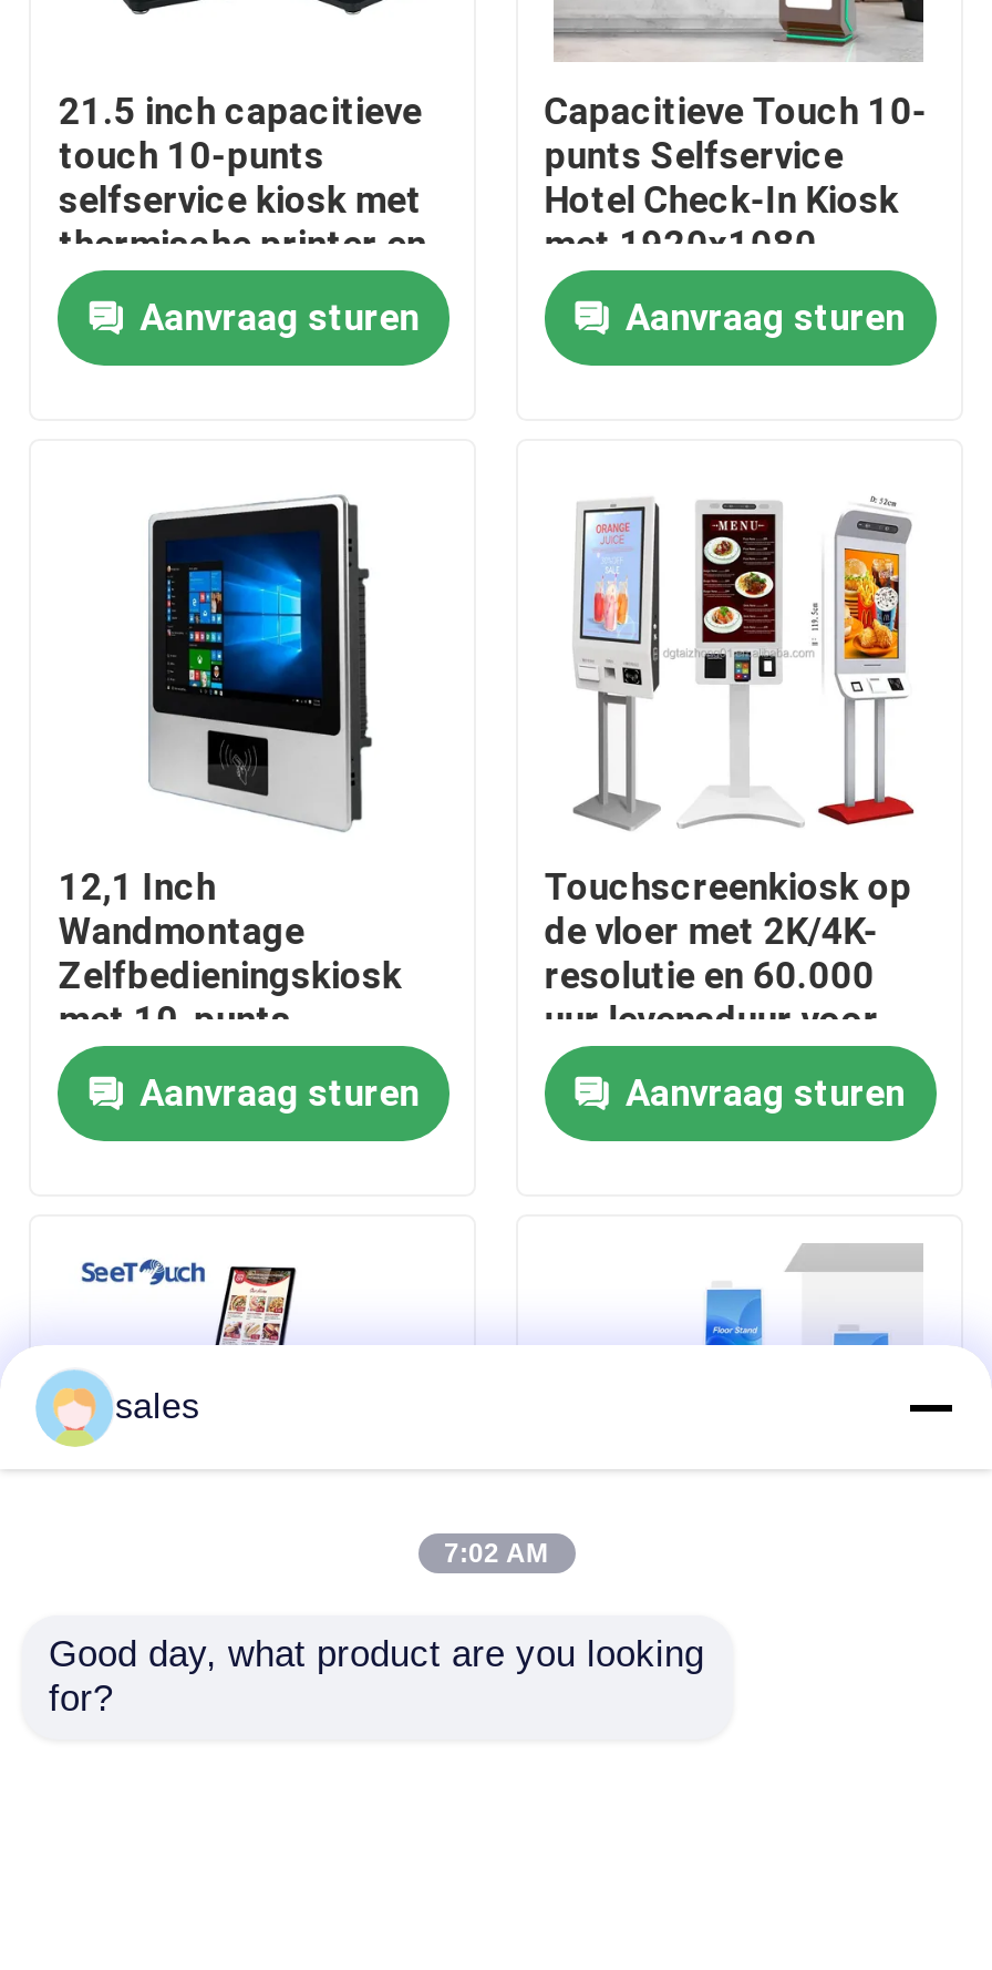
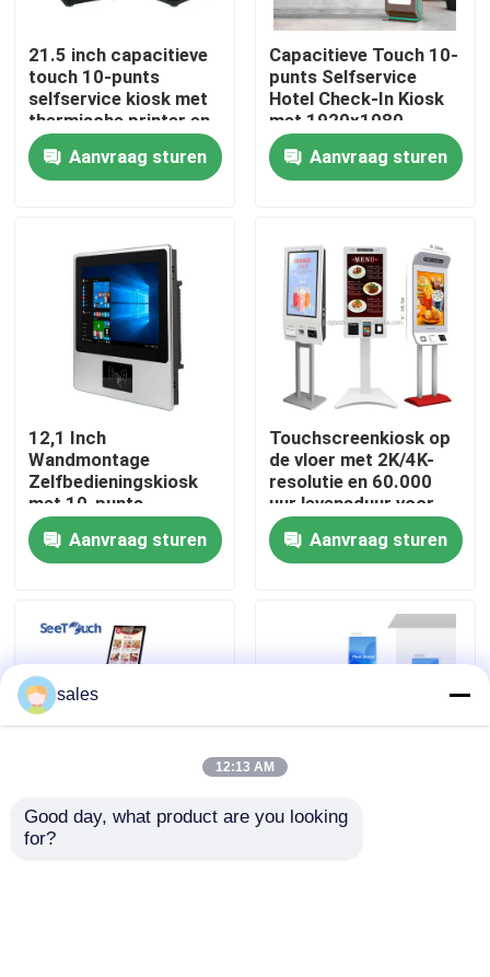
[444,1538,548,1569] 7:02 AM -> [215,759,275,775] 12:13 AM

